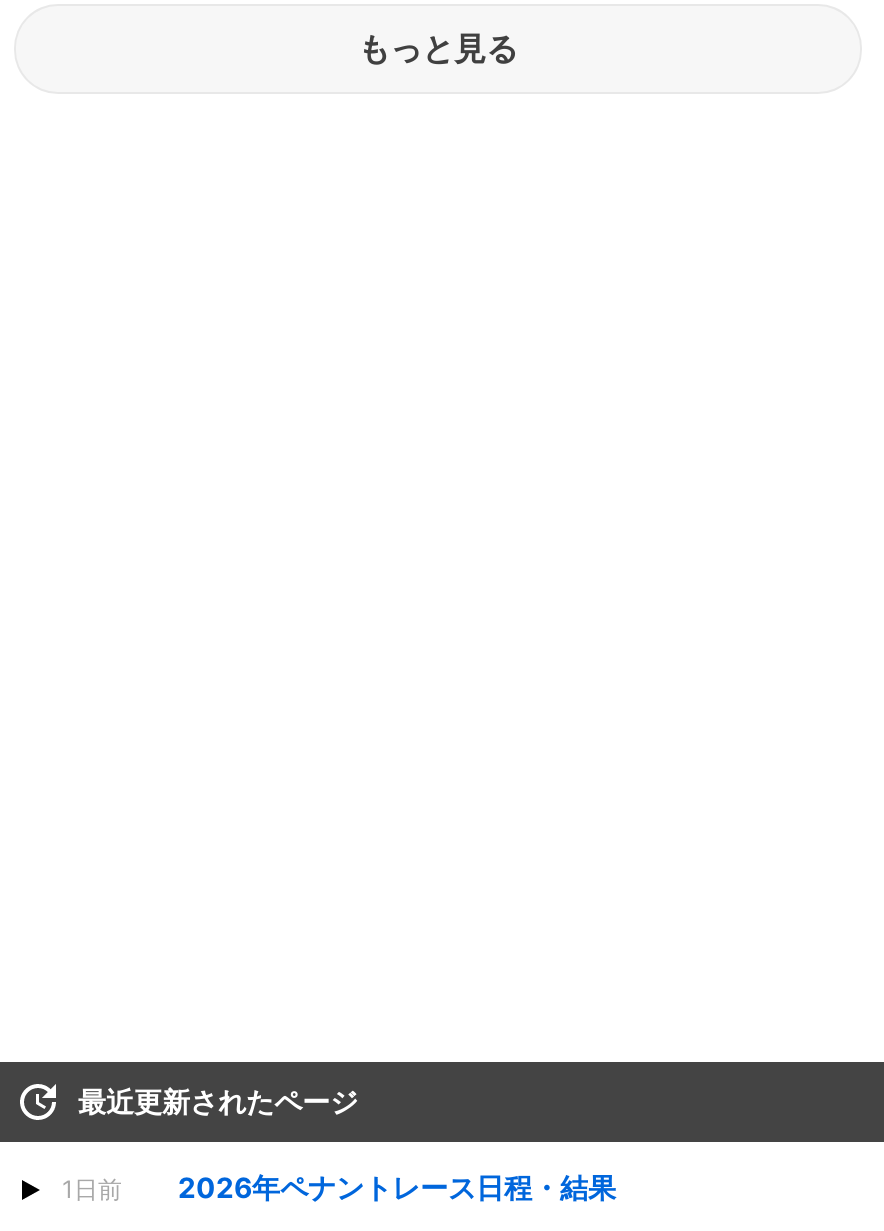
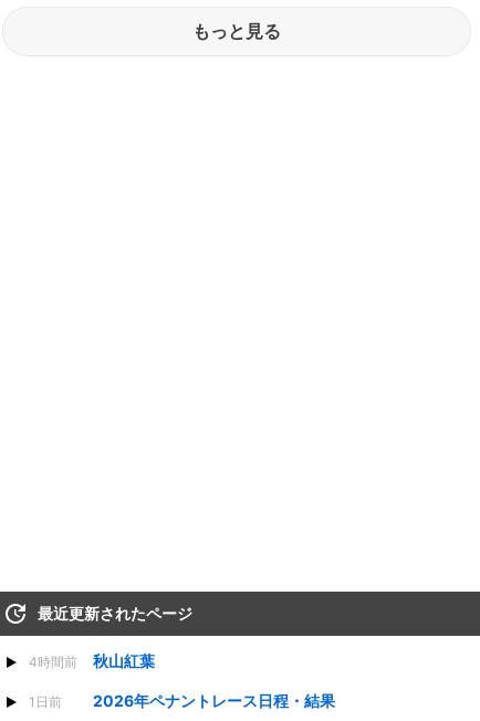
none -> [29,651,155,670] 4時間前 | 秋山紅葉

